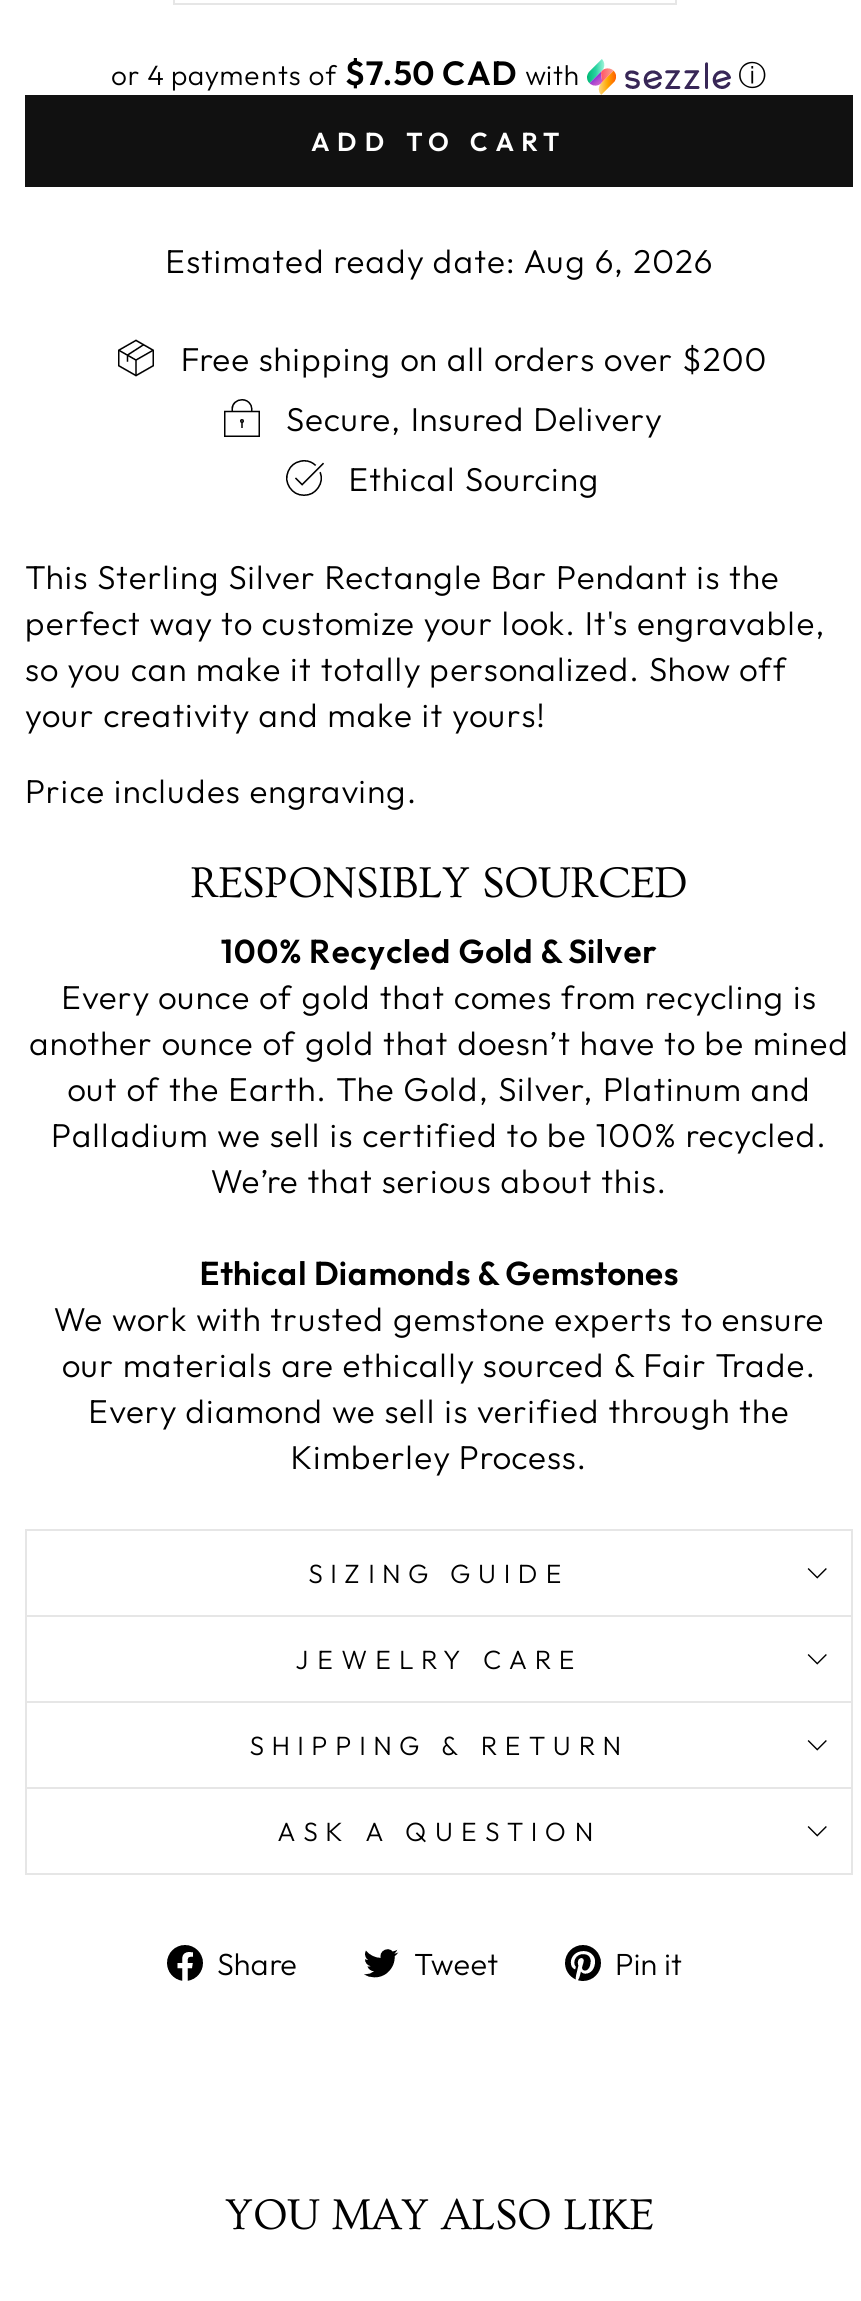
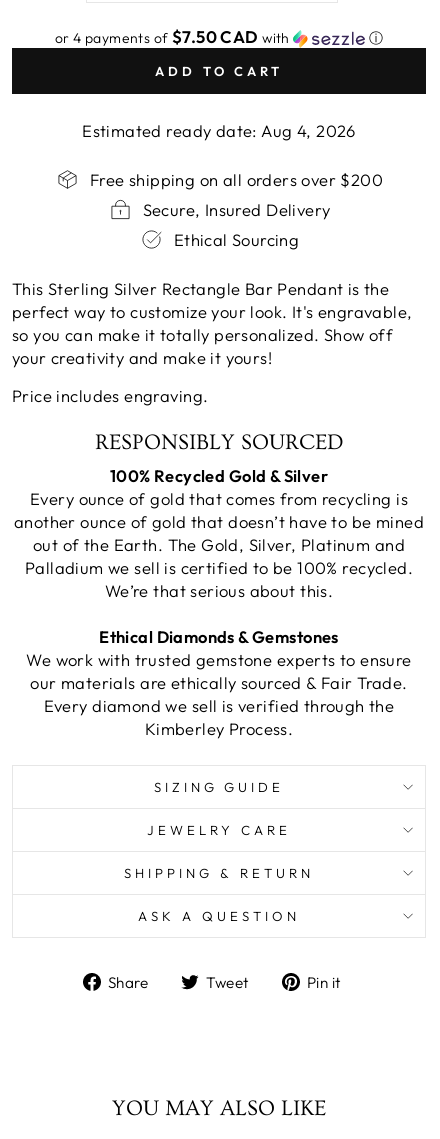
[165,239,713,281] Estimated ready date: Aug 6, 2026 -> [82,120,356,141] Estimated ready date: Aug 4, 2026

